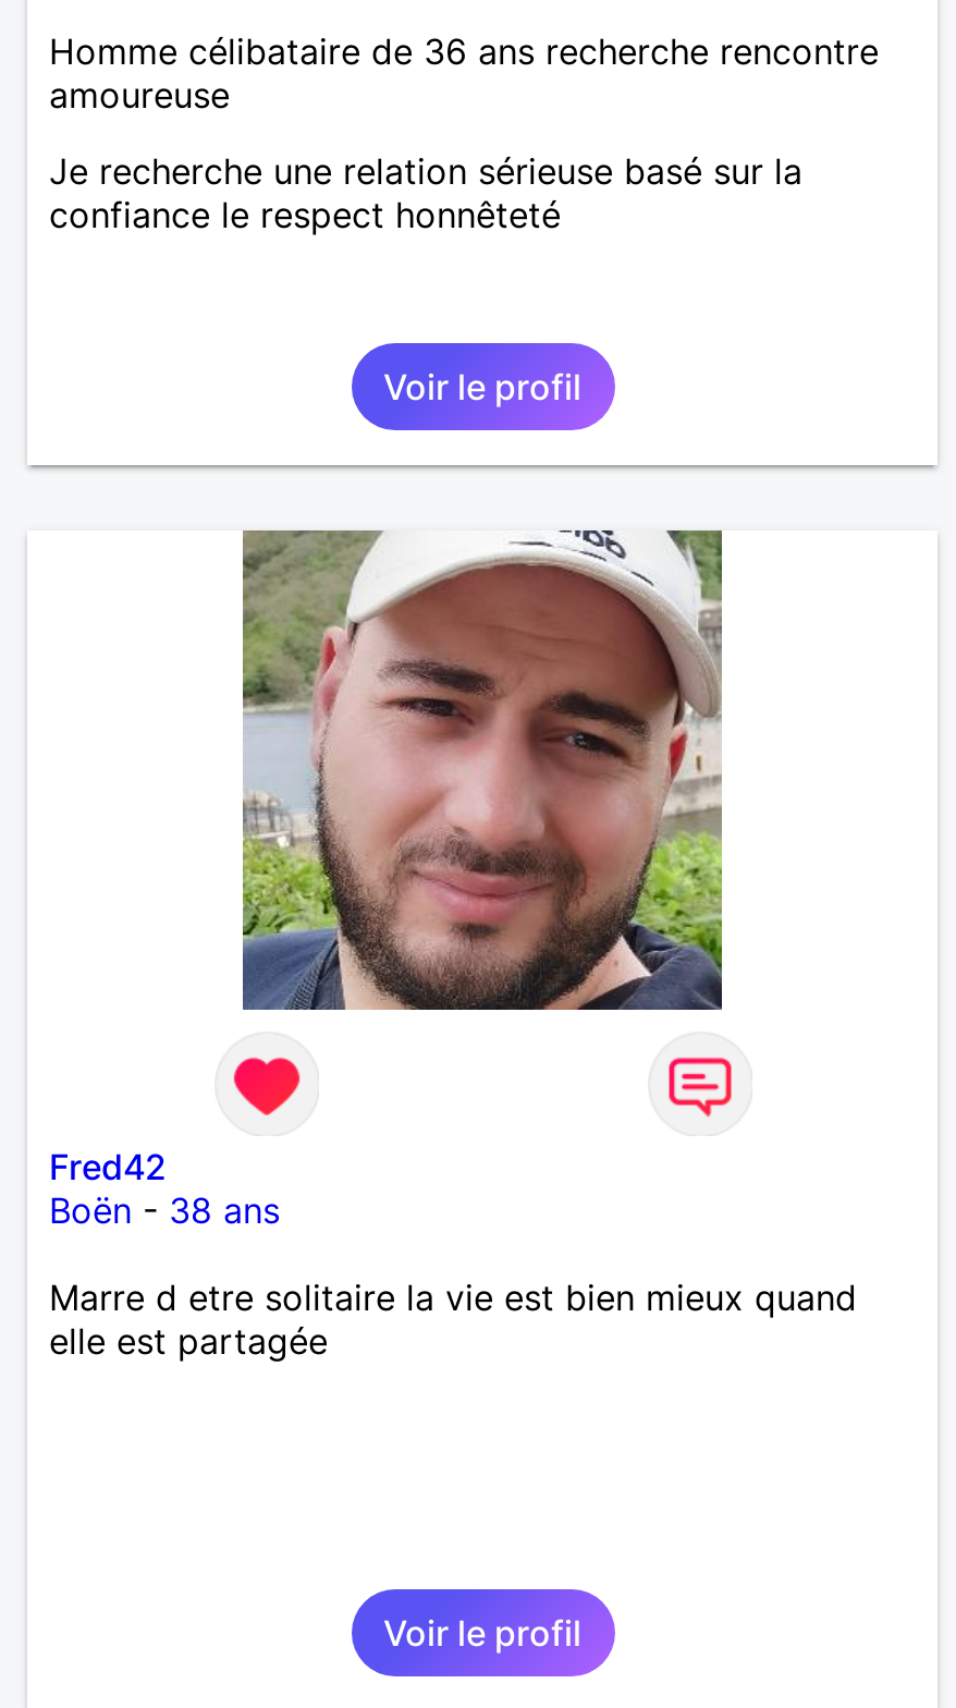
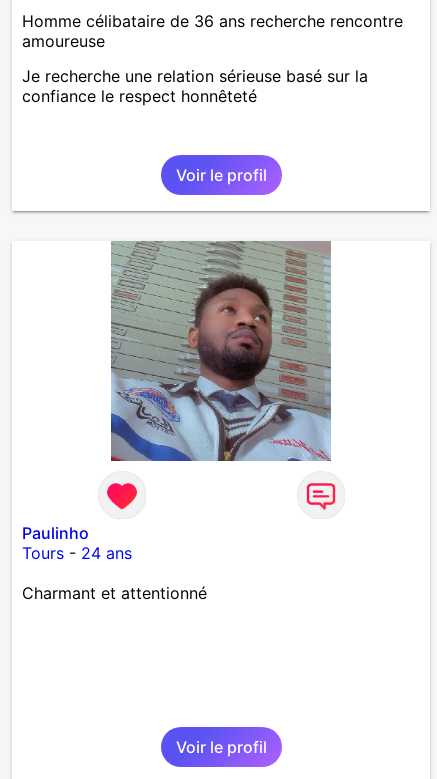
[241,530,724,1012] [image] -> [110,240,332,462] [image]
[49,1145,280,1232] Fred42 | Boën - 38 ans -> [22,523,132,563] Paulinho | Tours - 24 ans
[49,1275,857,1362] Marre d etre solitaire la vie est bien mieux quand | elle est partagée -> [22,583,207,603] Charmant et attentionné

